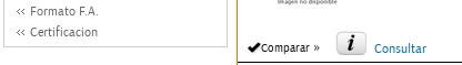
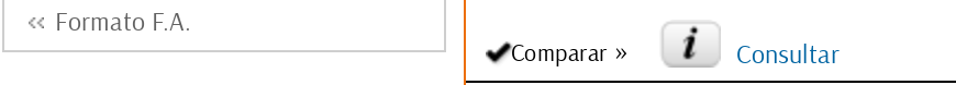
[30,25,98,40] Certificacion -> none

